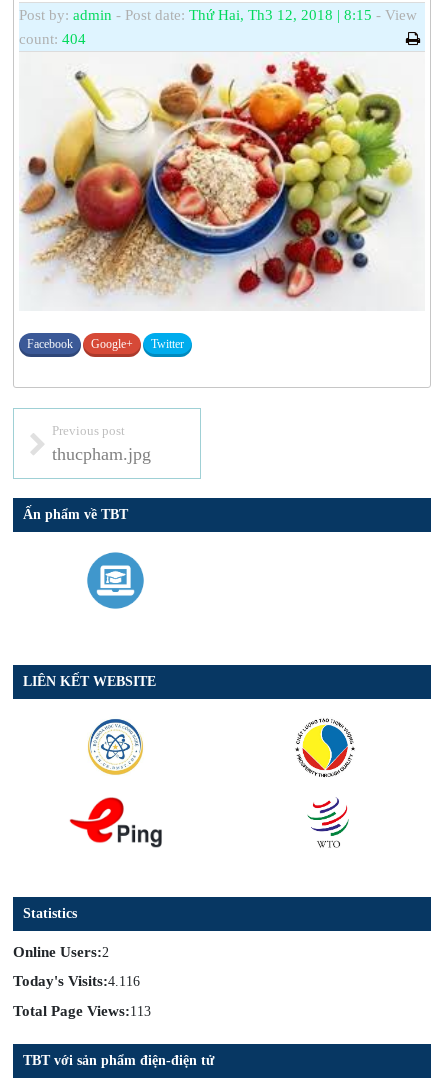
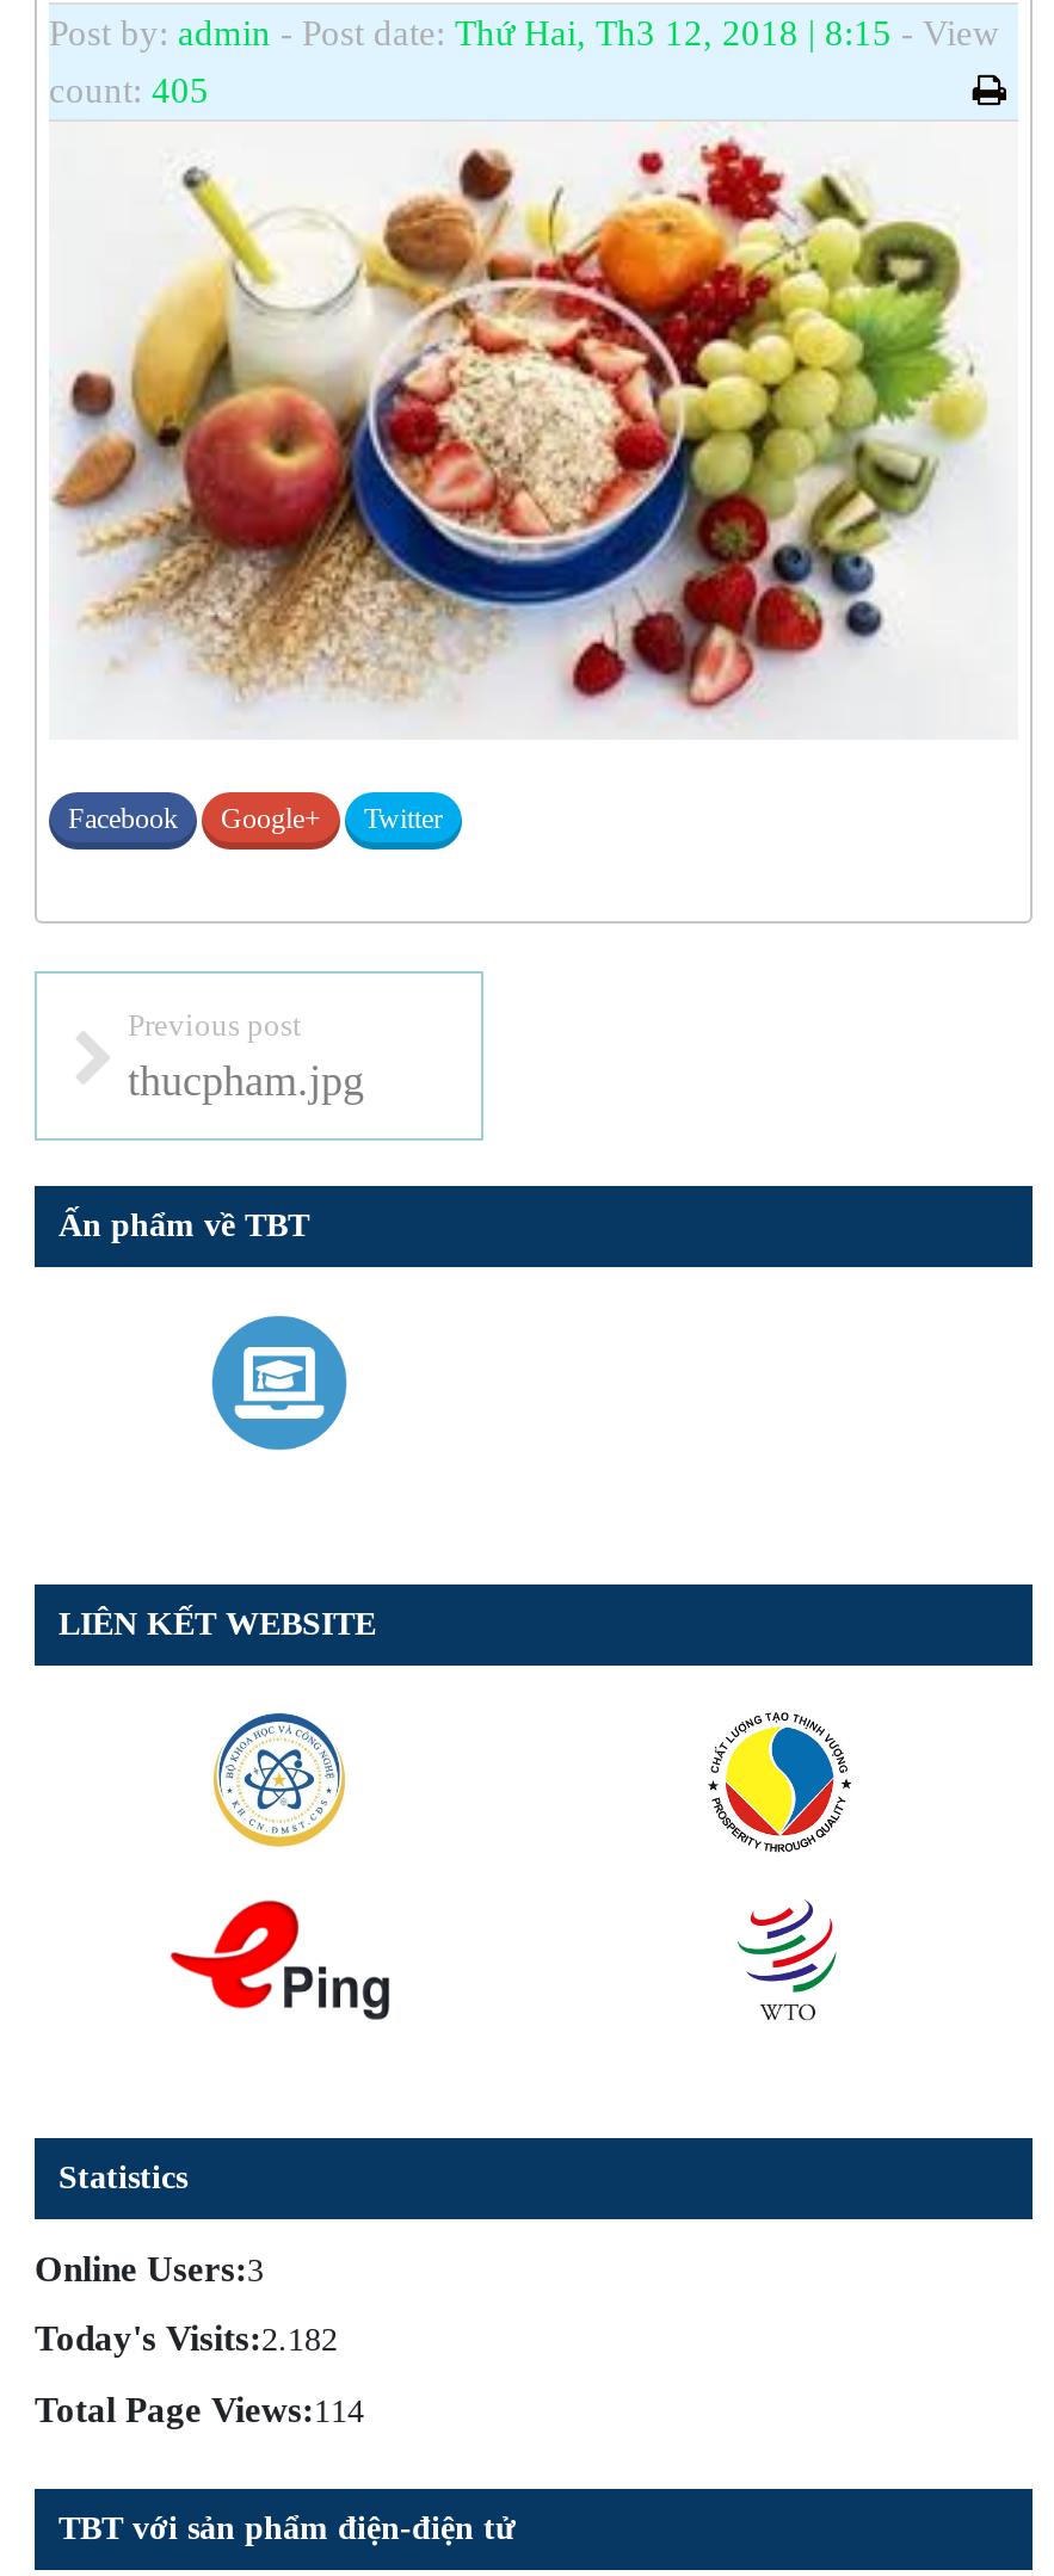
[19,31,86,47] count: 404 -> [49,72,209,110] count: 405
[13,944,109,960] Online Users:2 -> [35,2250,264,2288] Online Users:3
[13,973,140,989] Today's Visits:4.116 -> [35,2320,338,2358] Today's Visits:2.182
[13,1003,151,1019] Total Page Views:113 -> [35,2391,364,2429] Total Page Views:114

